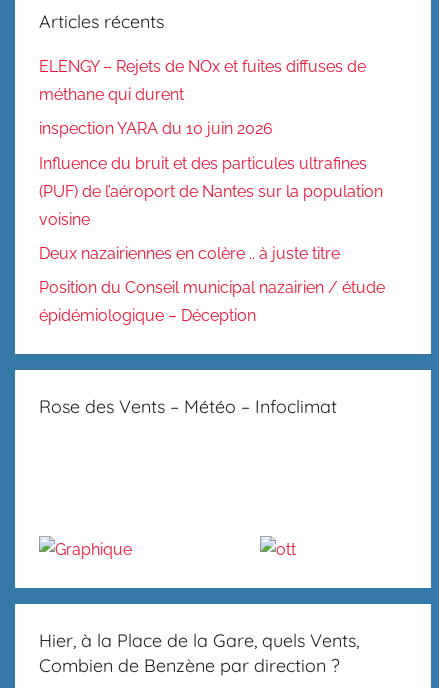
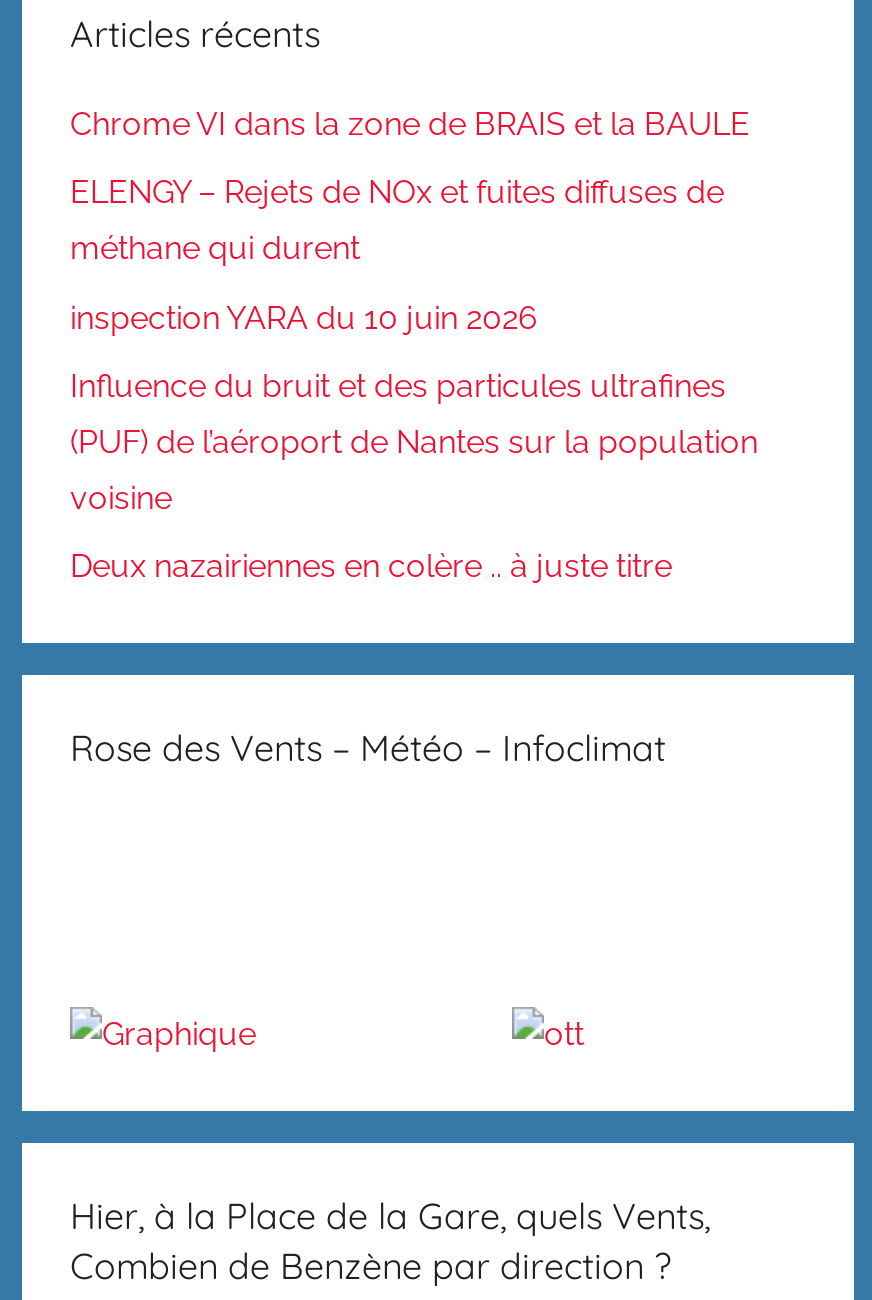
none -> [70,105,750,143] Chrome VI dans la zone de BRAIS et la BAULE
moved [39,57,383,263] -> [70,174,758,586]: ELENGY – Rejets de NOx et fuites diffuses de | méthane qui durent | inspection YARA du 10 juin 2026 | Influence du bruit et des particules ultrafines | (PUF) de l’aéroport de Nantes sur la population | voisine | Deux nazairiennes en colère .. à juste titre
[39,278,385,325] Position du Conseil municipal nazairien / étude | épidémiologique – Déception -> none

